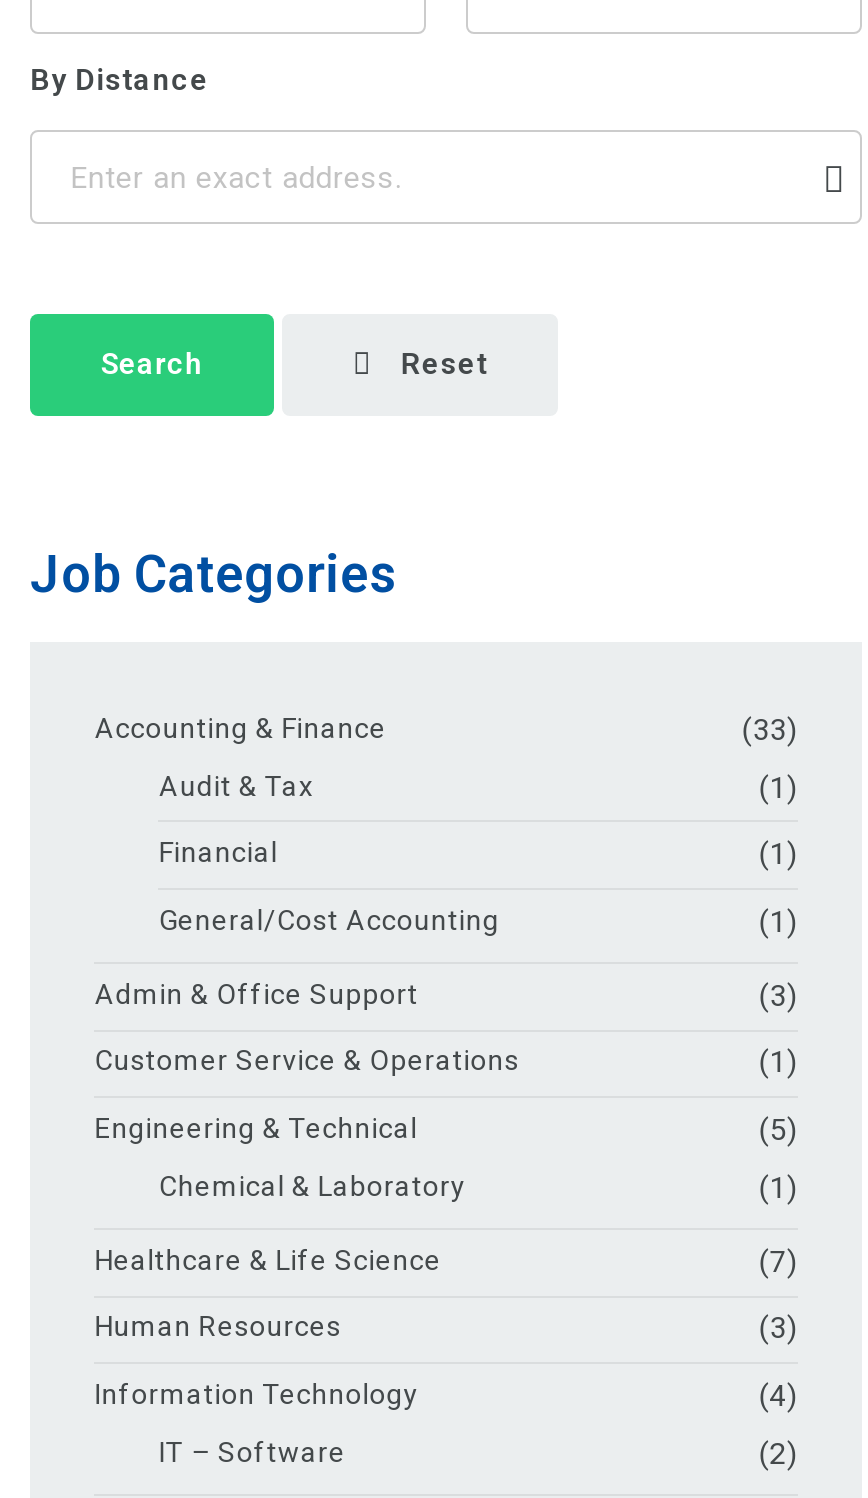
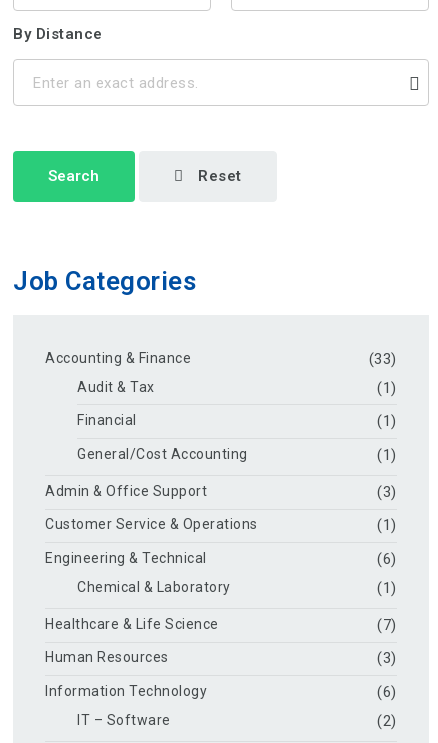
[759,1112,798,1148] (5) -> [377,550,397,568] (6)
[759,1378,798,1414] (4) -> [377,683,397,701] (6)

